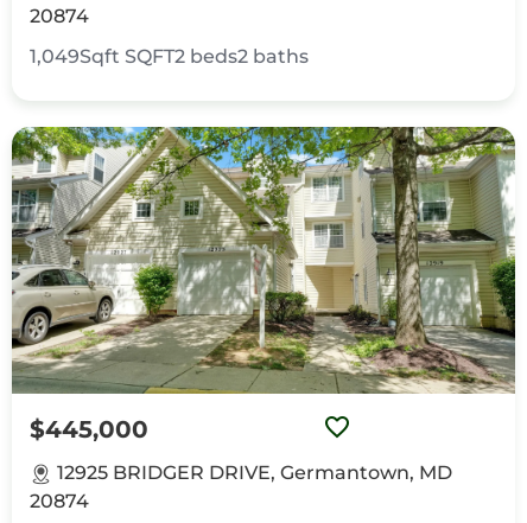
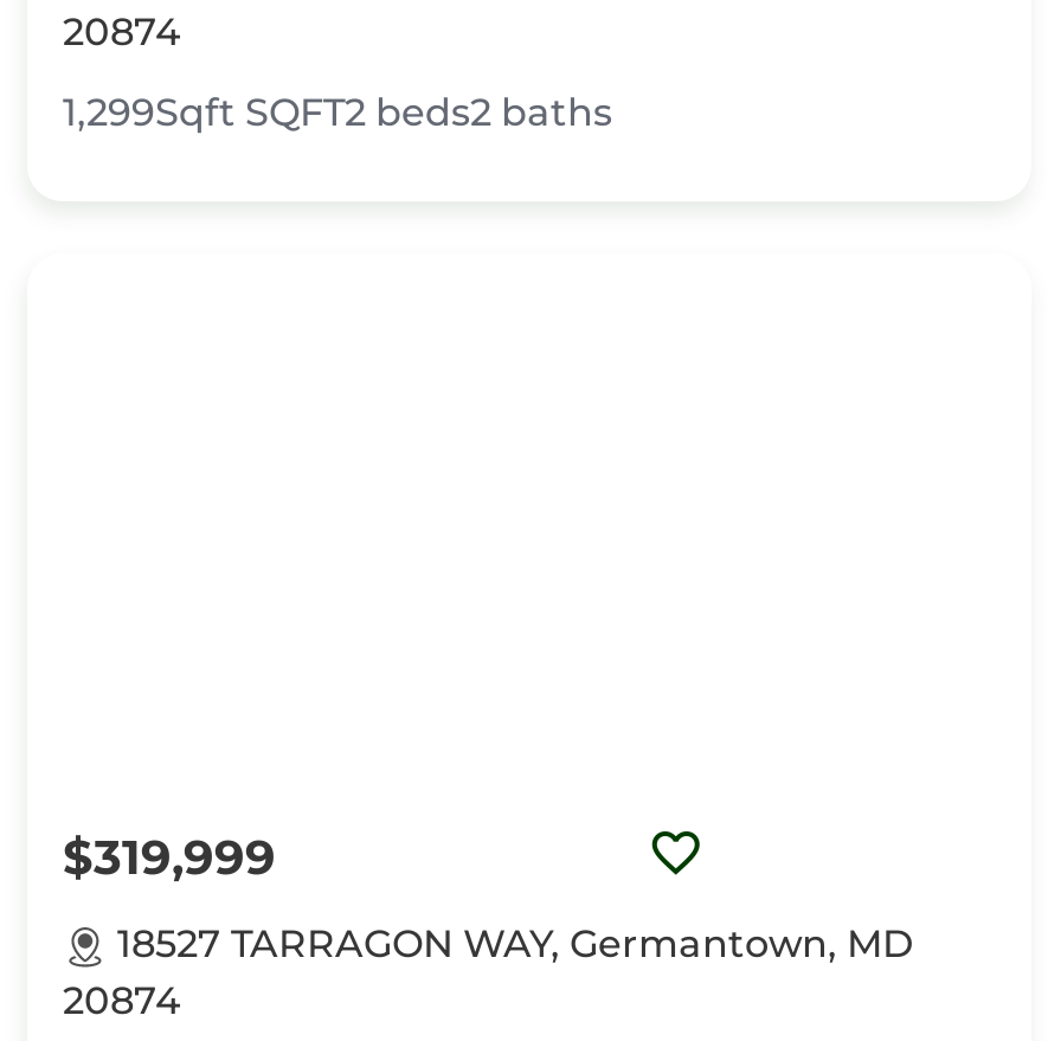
[30,45,309,68] 1,049Sqft SQFT2 beds2 baths -> [63,90,612,135] 1,299Sqft SQFT2 beds2 baths
[11,126,516,395] [image] -> none
[30,415,148,444] $445,000 -> [63,829,276,886] $319,999
[57,461,452,484] 12925 BRIDGER DRIVE, Germantown, MD -> [117,922,913,967] 18527 TARRAGON WAY, Germantown, MD

